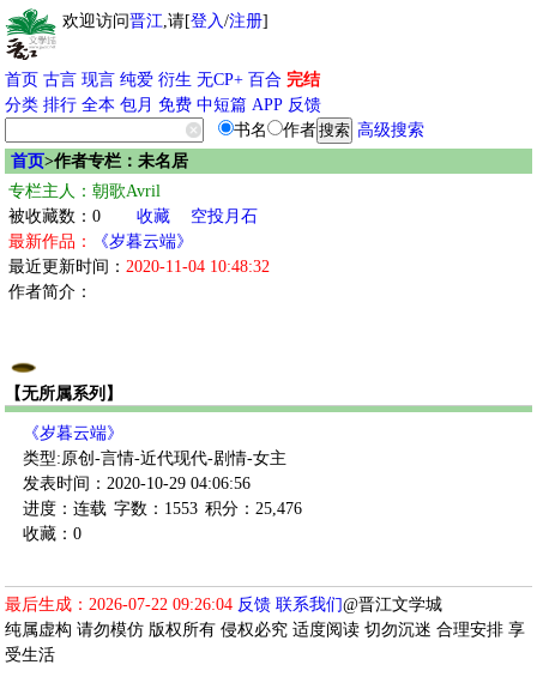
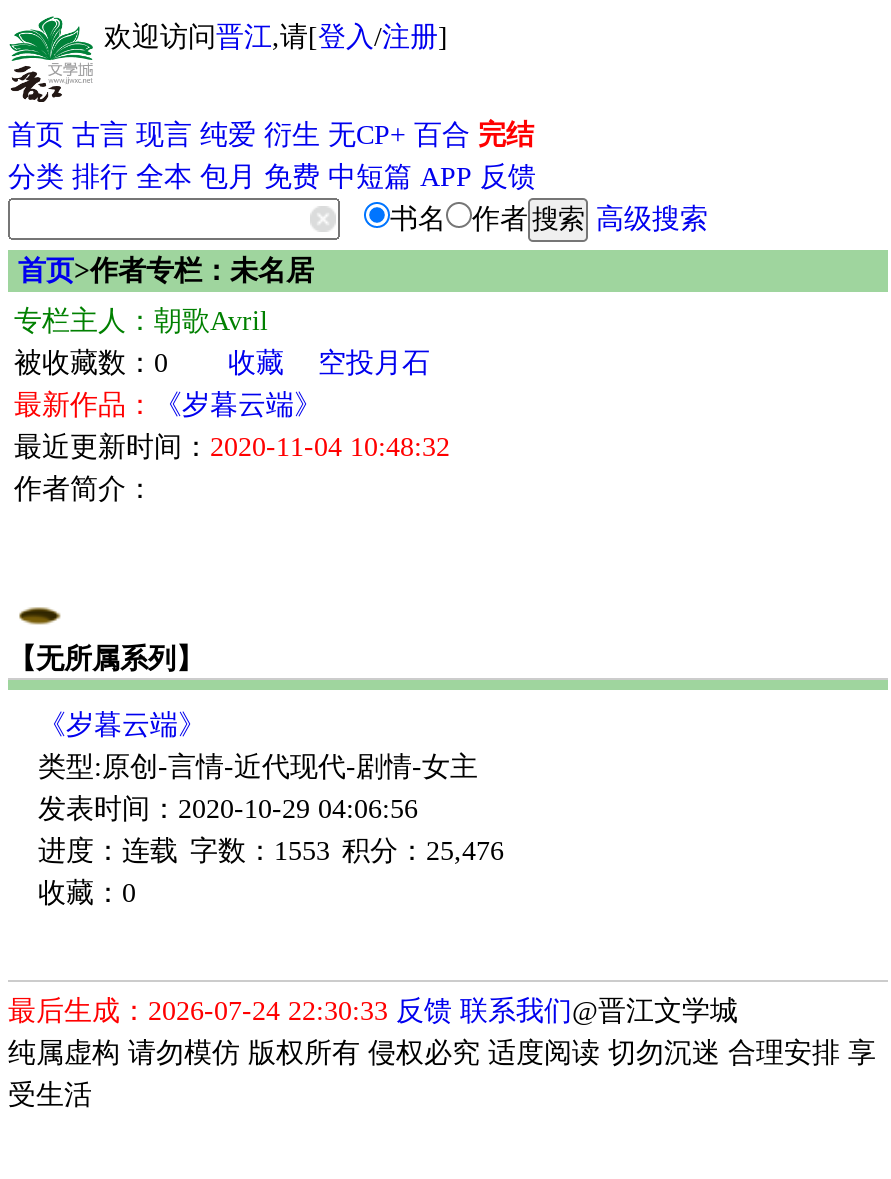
[5,596,442,614] 最后生成：2026-07-22 09:26:04 反馈 联系我们@晋江文学城 -> [8,996,738,1026] 最后生成：2026-07-24 22:30:33 反馈 联系我们@晋江文学城

